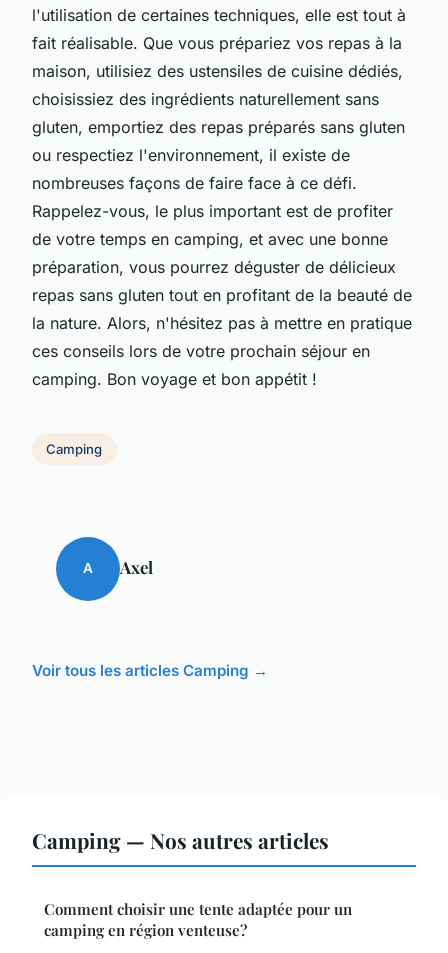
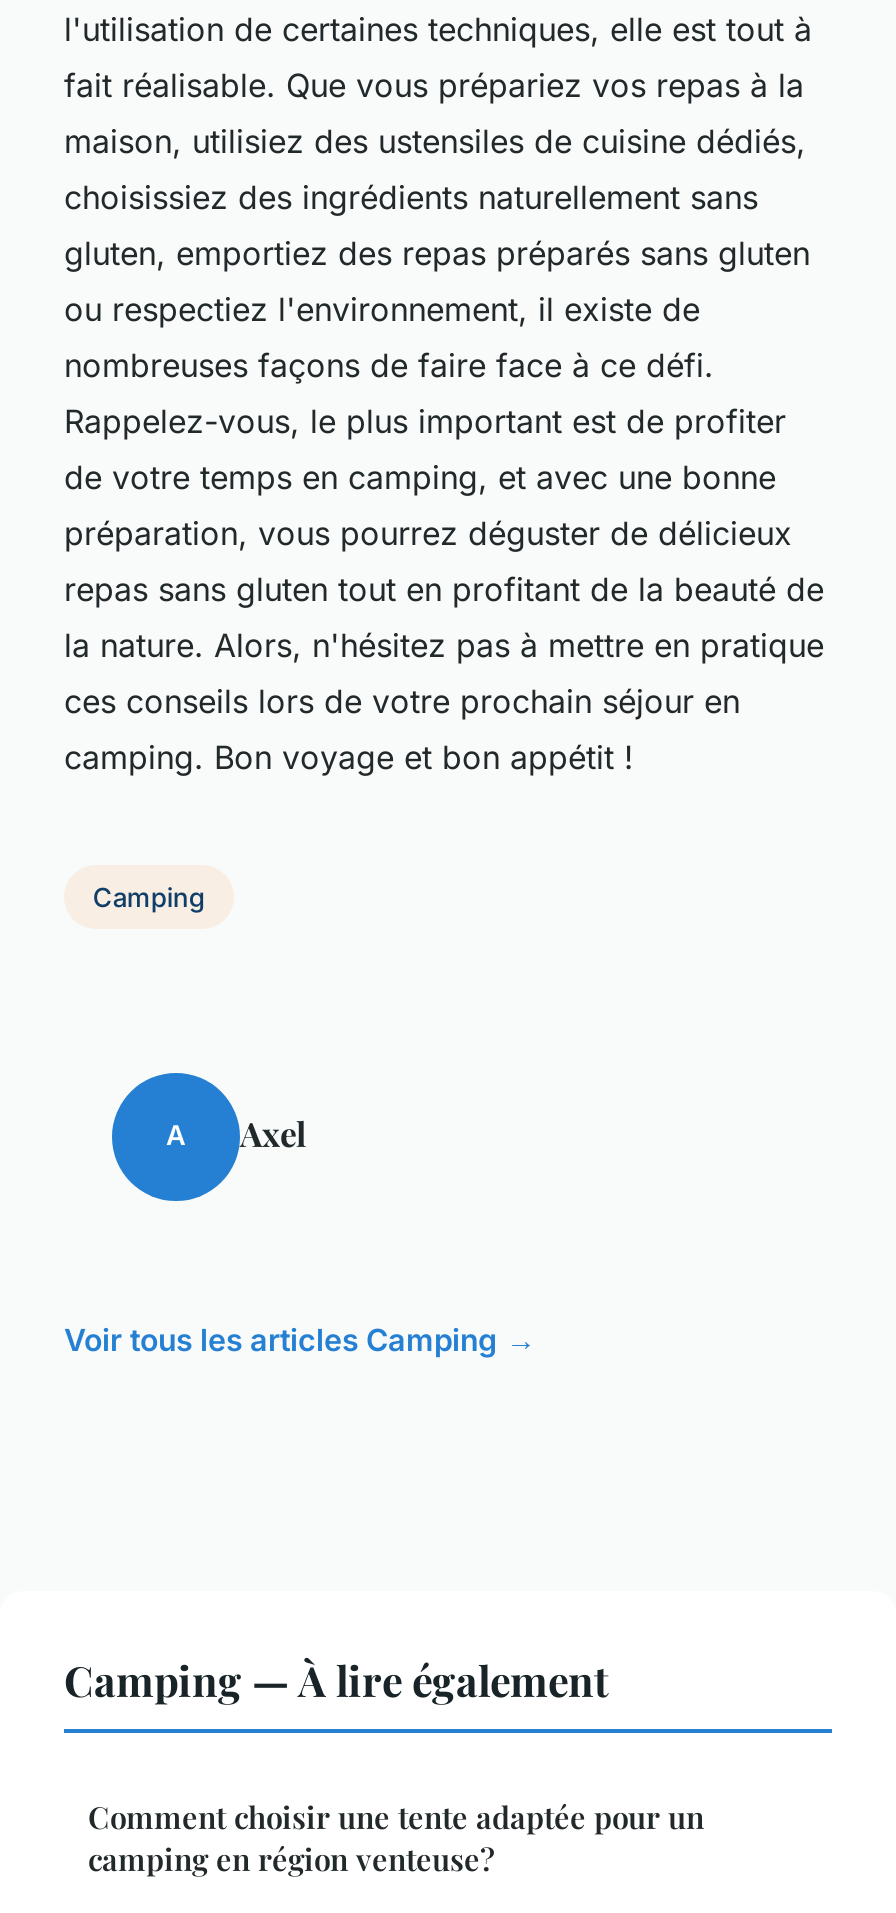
[32,826,329,854] Camping — Nos autres articles -> [64,1650,608,1706] Camping — À lire également

